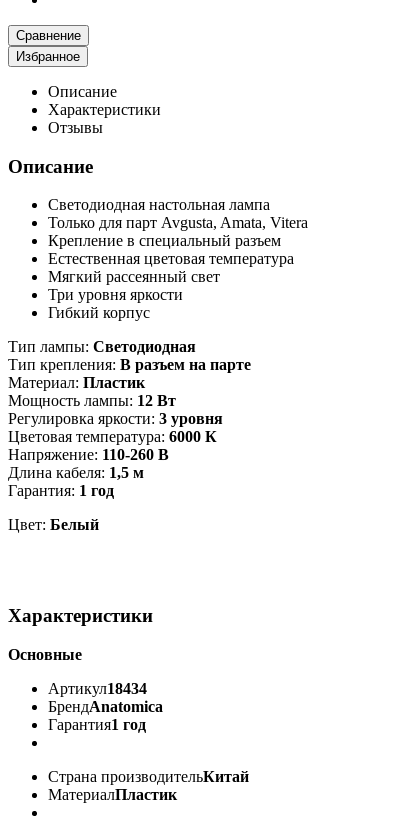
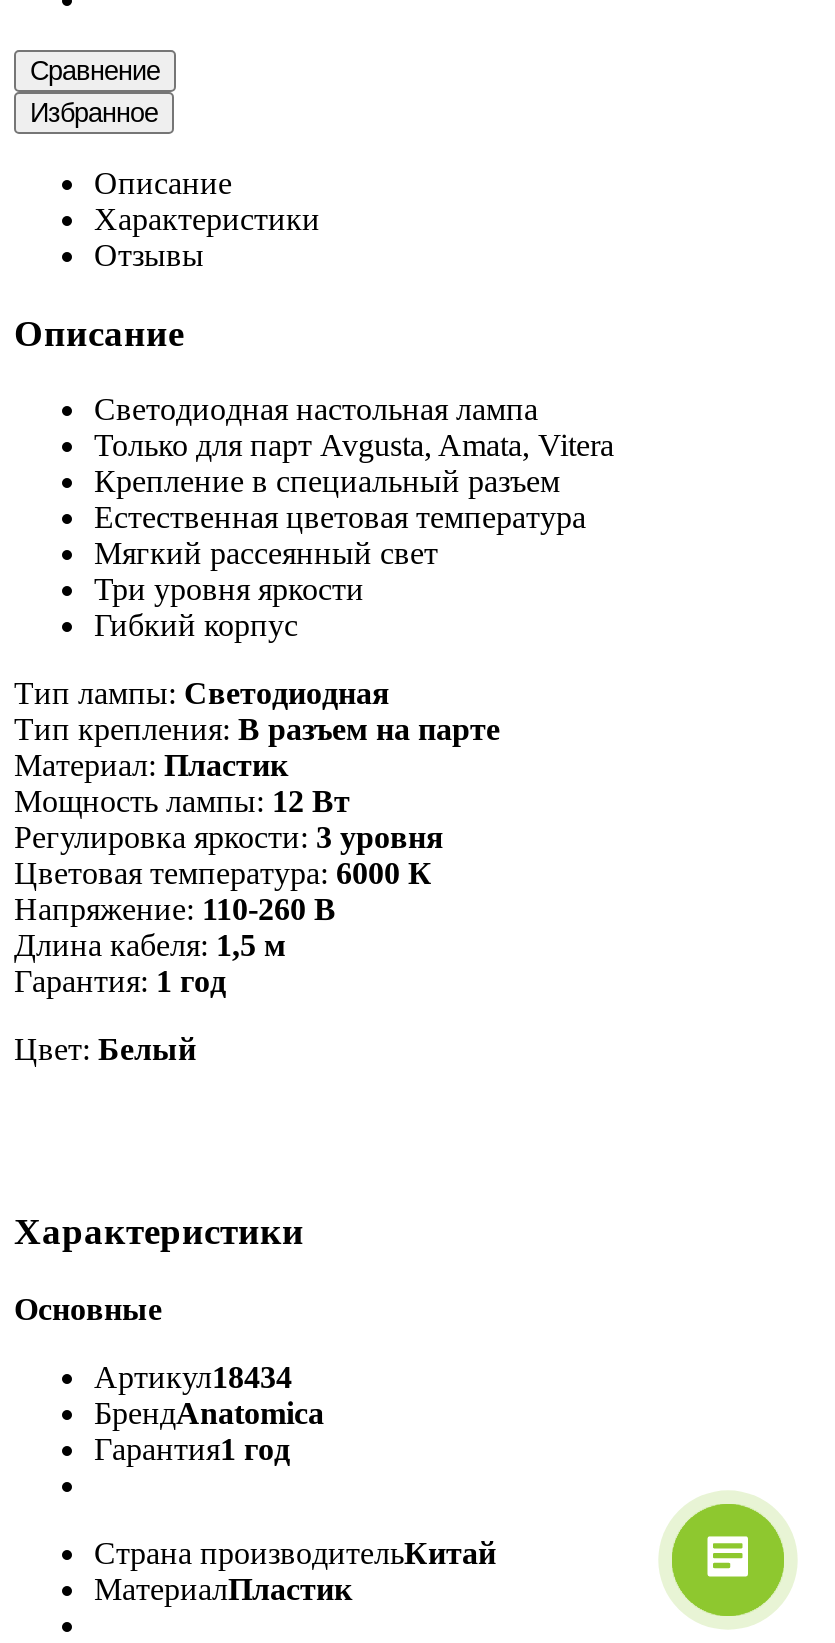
none -> [658,1490,798,1630] [image]

